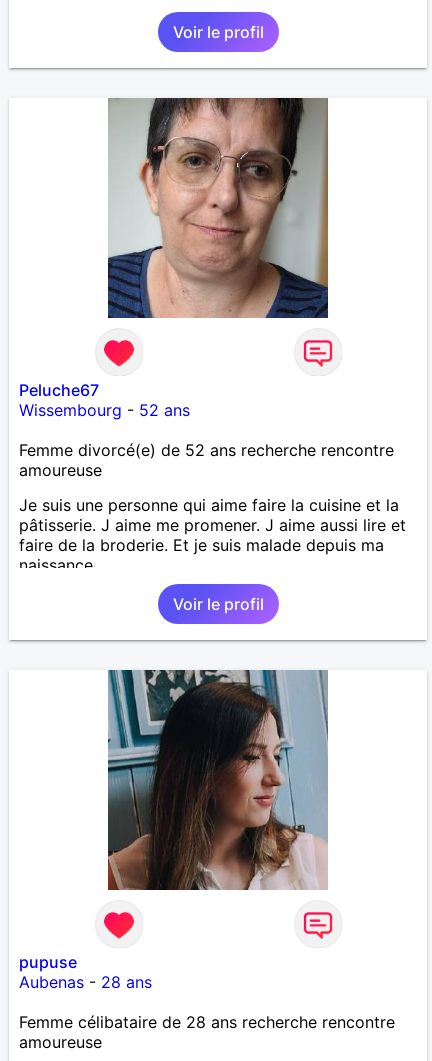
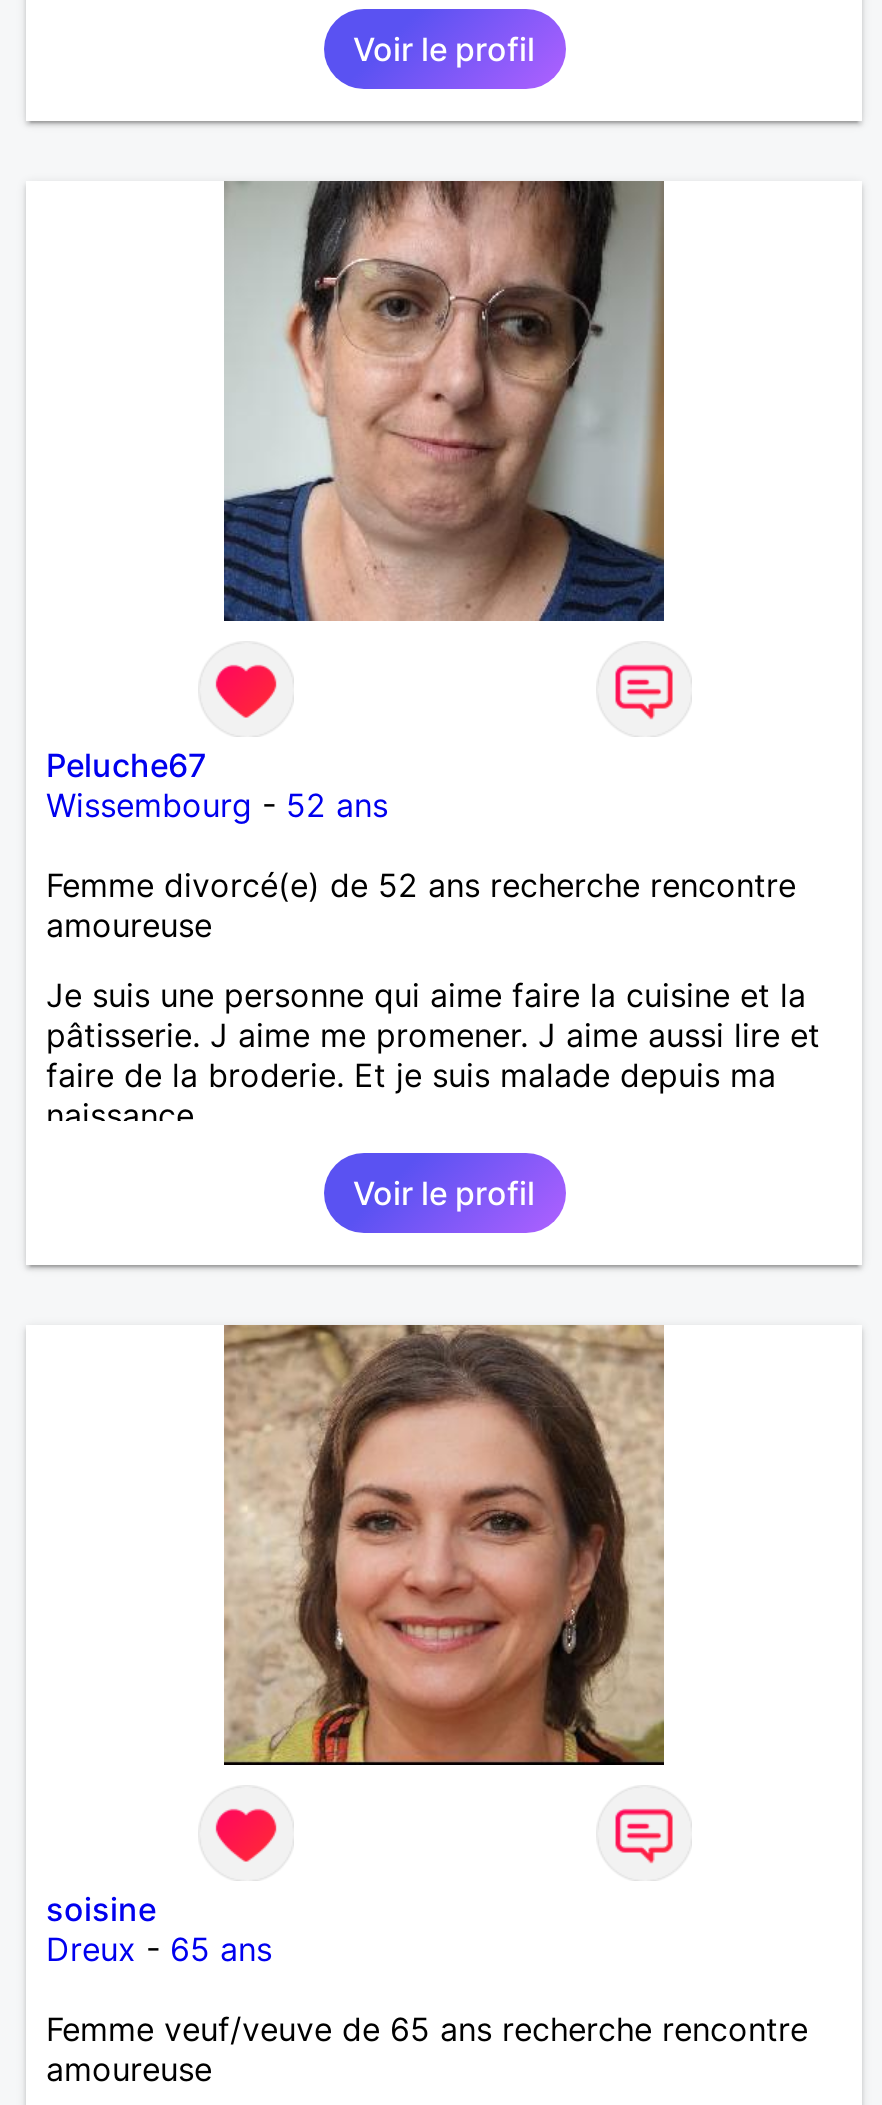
[107,669,329,891] [image] -> [222,1323,664,1767] [image]
[19,952,152,992] pupuse | Aubenas - 28 ans -> [46,1889,272,1969] soisine | Dreux - 65 ans
[19,1012,395,1032] Femme célibataire de 28 ans recherche rencontre -> [46,2009,808,2049] Femme veuf/veuve de 65 ans recherche rencontre

